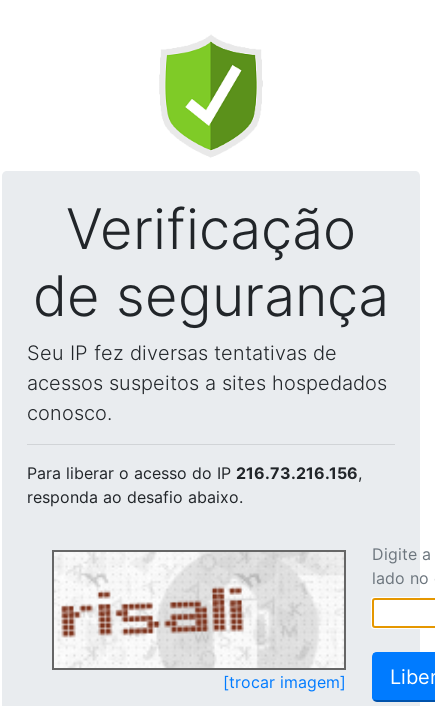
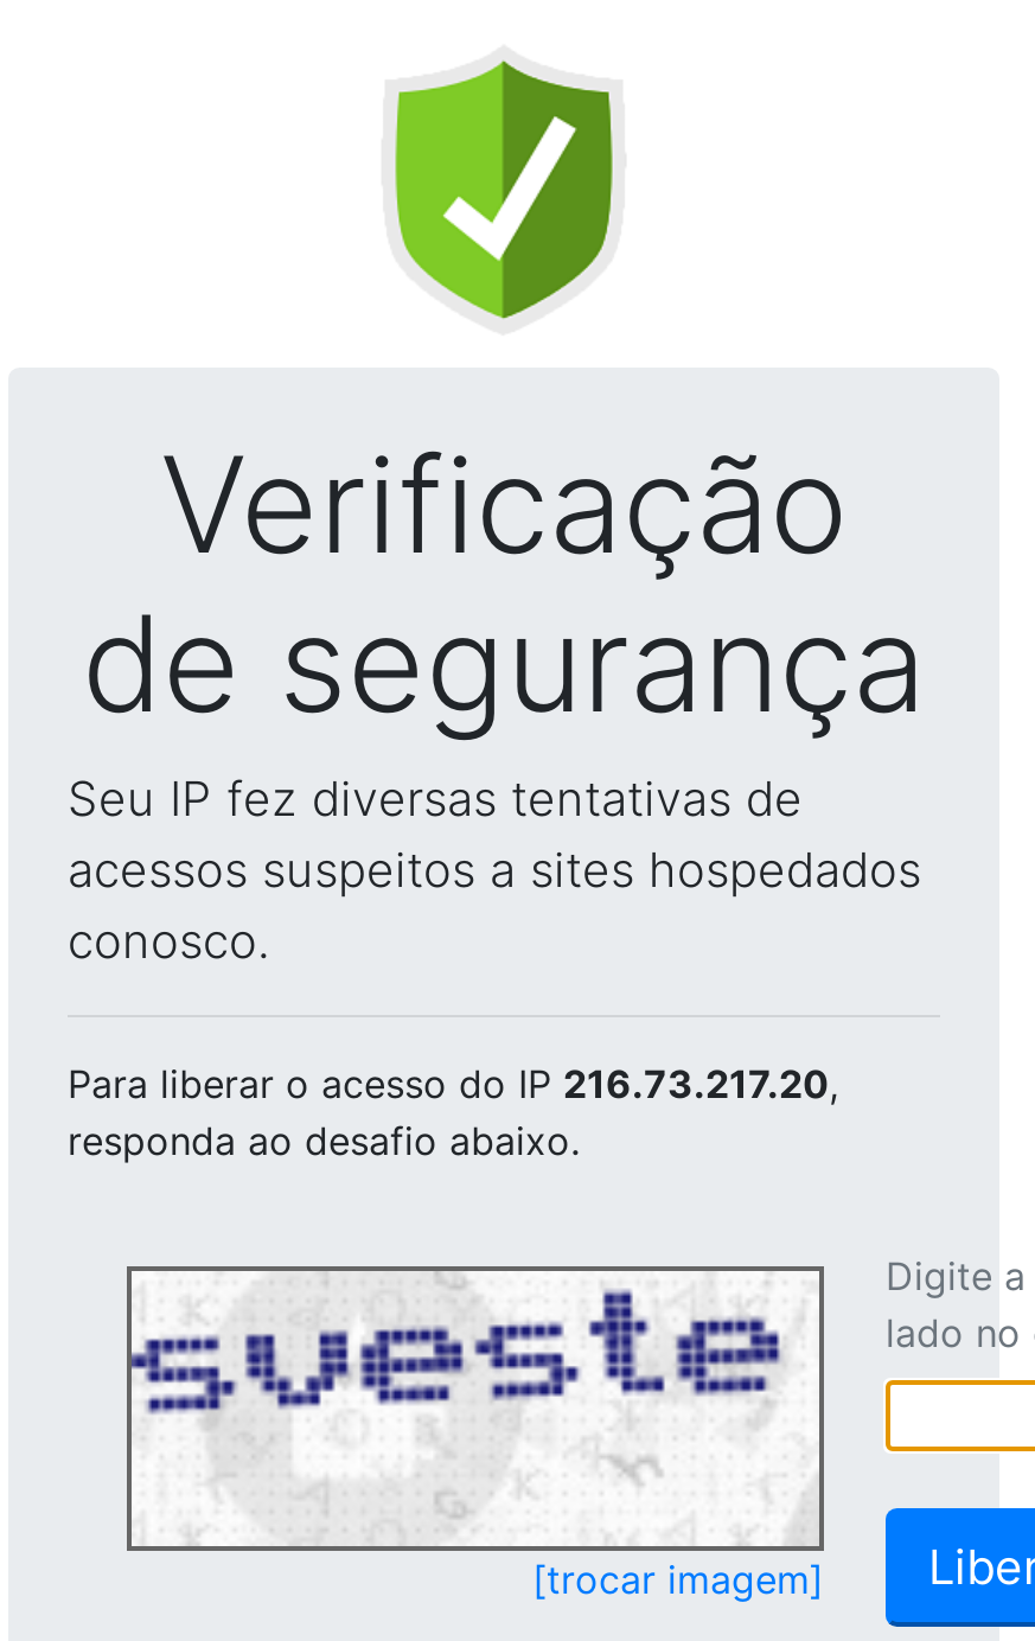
[27,463,362,483] Para liberar o acesso do IP 216.73.216.156, -> [68,1060,838,1107] Para liberar o acesso do IP 216.73.217.20,
[54,554,328,666] [image] -> [129,1273,784,1541] [image]

